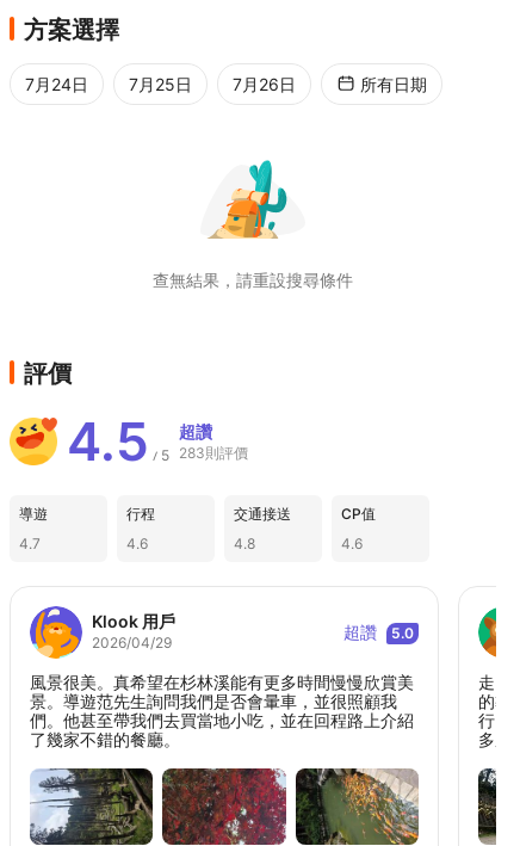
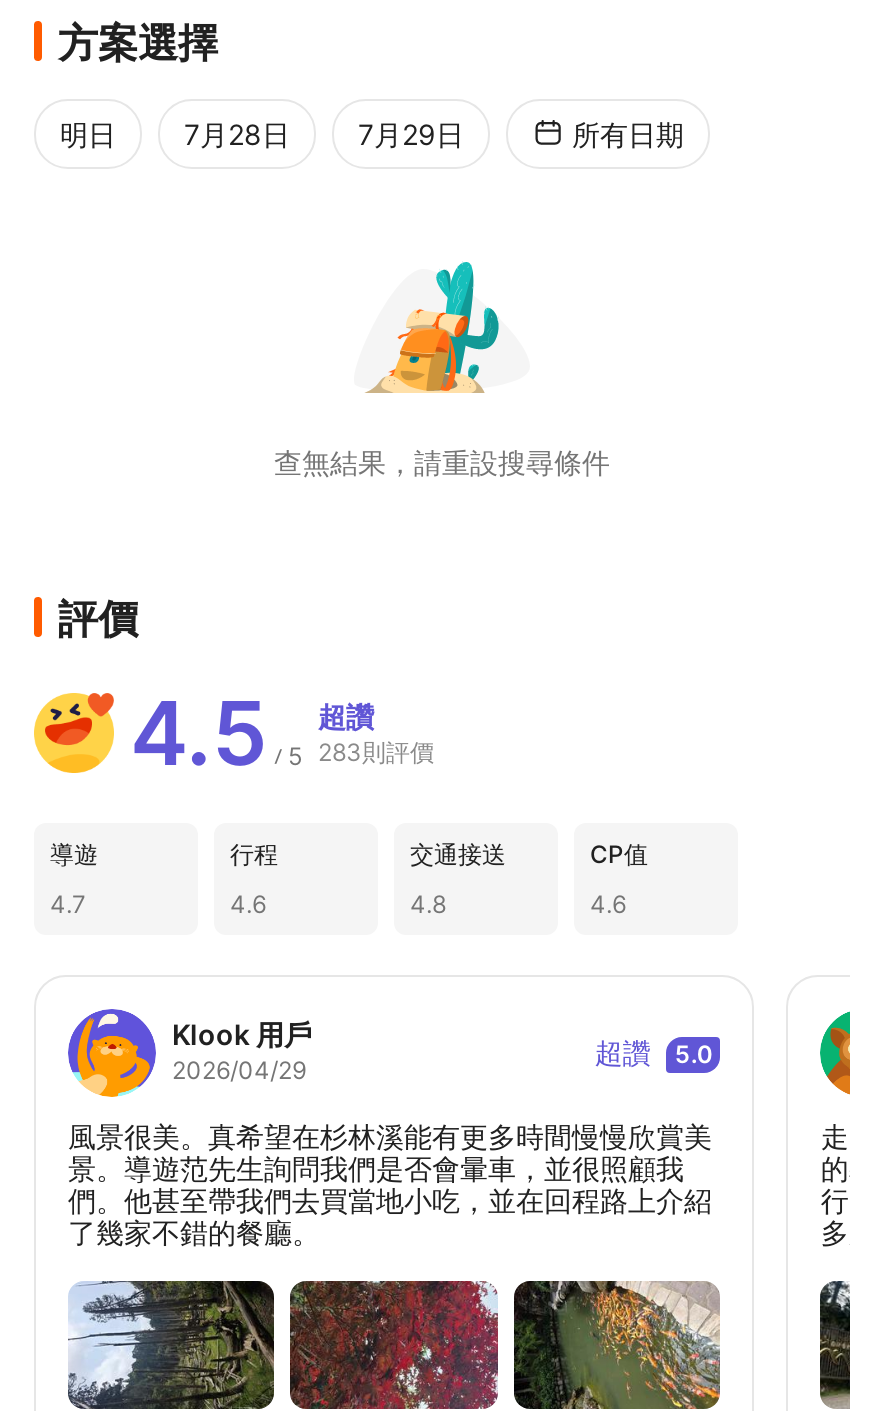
[25,73,296,94] 7月24日 | 7月25日 | 7月26日 -> [60,116,464,150] 明日 | 7月28日 | 7月29日

